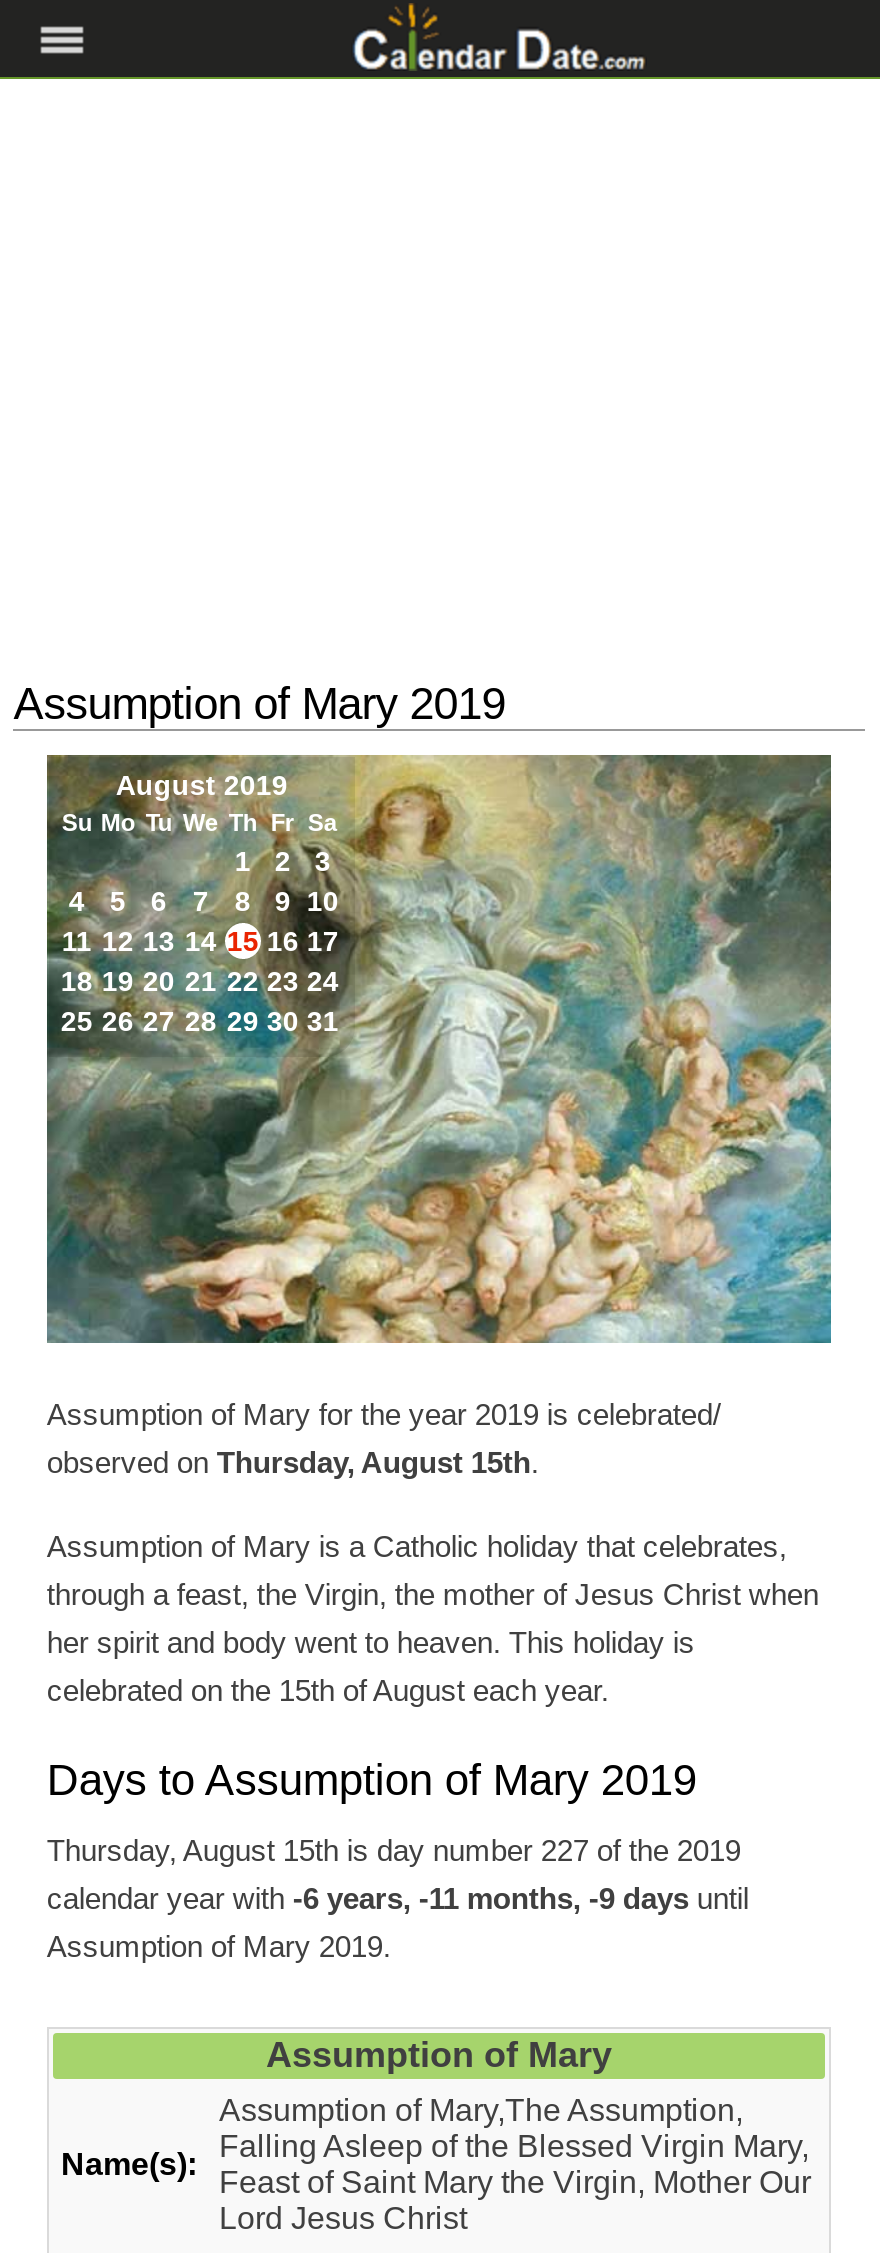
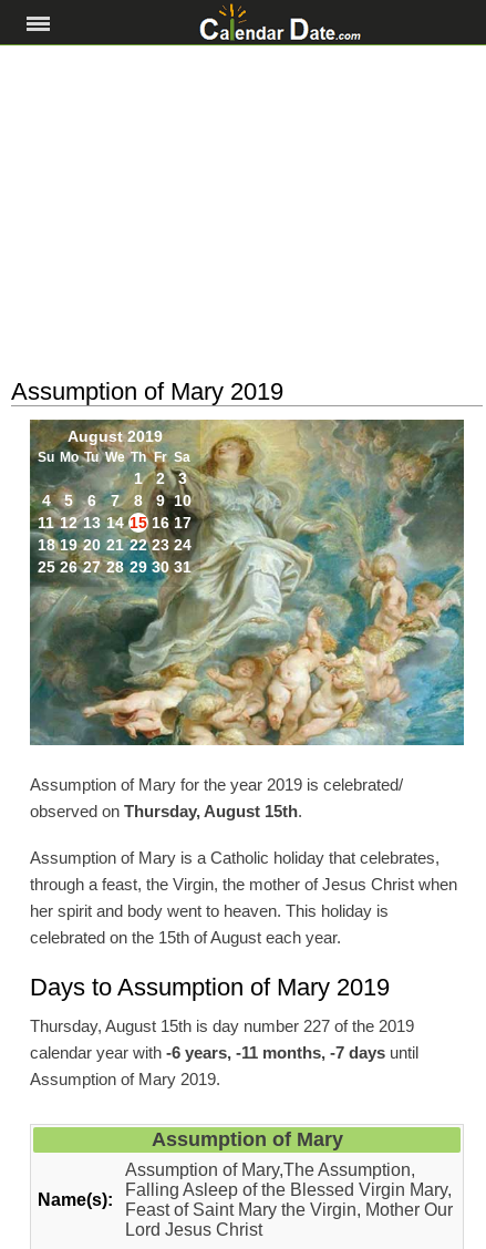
[47,1882,749,1916] calendar year with -6 years, -11 months, -9 days until -> [30,1043,418,1062] calendar year with -6 years, -11 months, -7 days until

